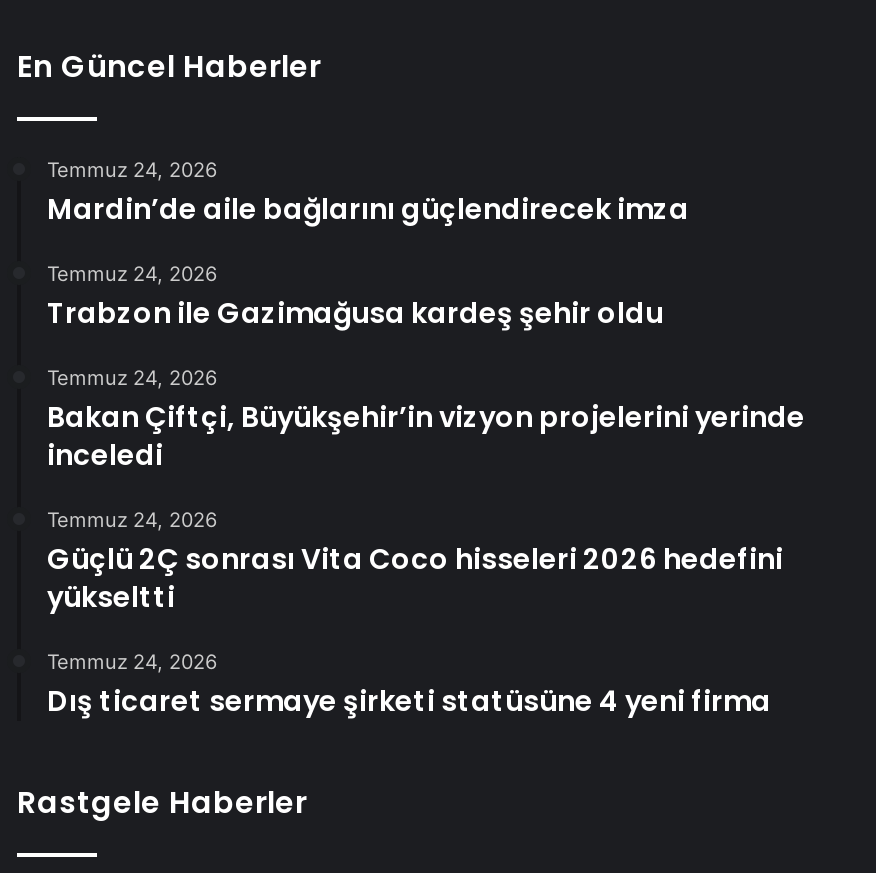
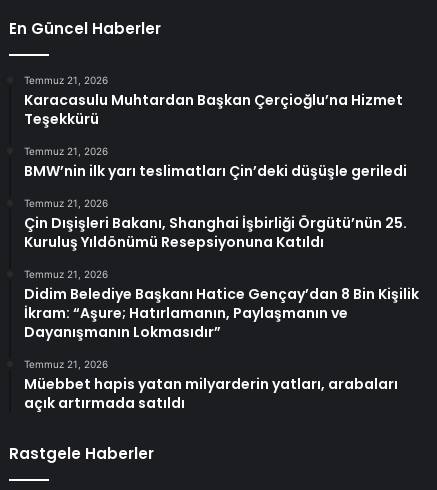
[47,157,689,229] Temmuz 24, 2026 | Mardin’de aile bağlarını güçlendirecek imza -> [24,74,403,129] Temmuz 21, 2026 | Karacasulu Muhtardan Başkan Çerçioğlu’na Hizmet | Teşekkürü
[47,261,663,333] Temmuz 24, 2026 | Trabzon ile Gazimağusa kardeş şehir oldu -> [24,145,407,181] Temmuz 21, 2026 | BMW’nin ilk yarı teslimatları Çin’deki düşüşle geriledi
[47,365,805,475] Temmuz 24, 2026 | Bakan Çiftçi, Büyükşehir’in vizyon projelerini yerinde | inceledi -> [24,197,407,252] Temmuz 21, 2026 | Çin Dışişleri Bakanı, Shanghai İşbirliği Örgütü’nün 25. | Kuruluş Yıldönümü Resepsiyonuna Katıldı
[47,507,783,617] Temmuz 24, 2026 | Güçlü 2Ç sonrası Vita Coco hisseleri 2026 hedefini | yükseltti -> [24,268,419,342] Temmuz 21, 2026 | Didim Belediye Başkanı Hatice Gençay’dan 8 Bin Kişilik | İkram: “Aşure; Hatırlamanın, Paylaşmanın ve | Dayanışmanın Lokmasıdır”
[47,649,771,721] Temmuz 24, 2026 | Dış ticaret sermaye şirketi statüsüne 4 yeni firma -> [24,358,398,413] Temmuz 21, 2026 | Müebbet hapis yatan milyarderin yatları, arabaları | açık artırmada satıldı

